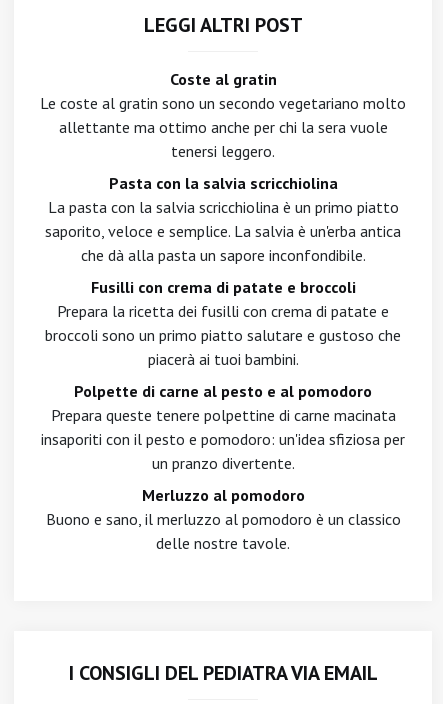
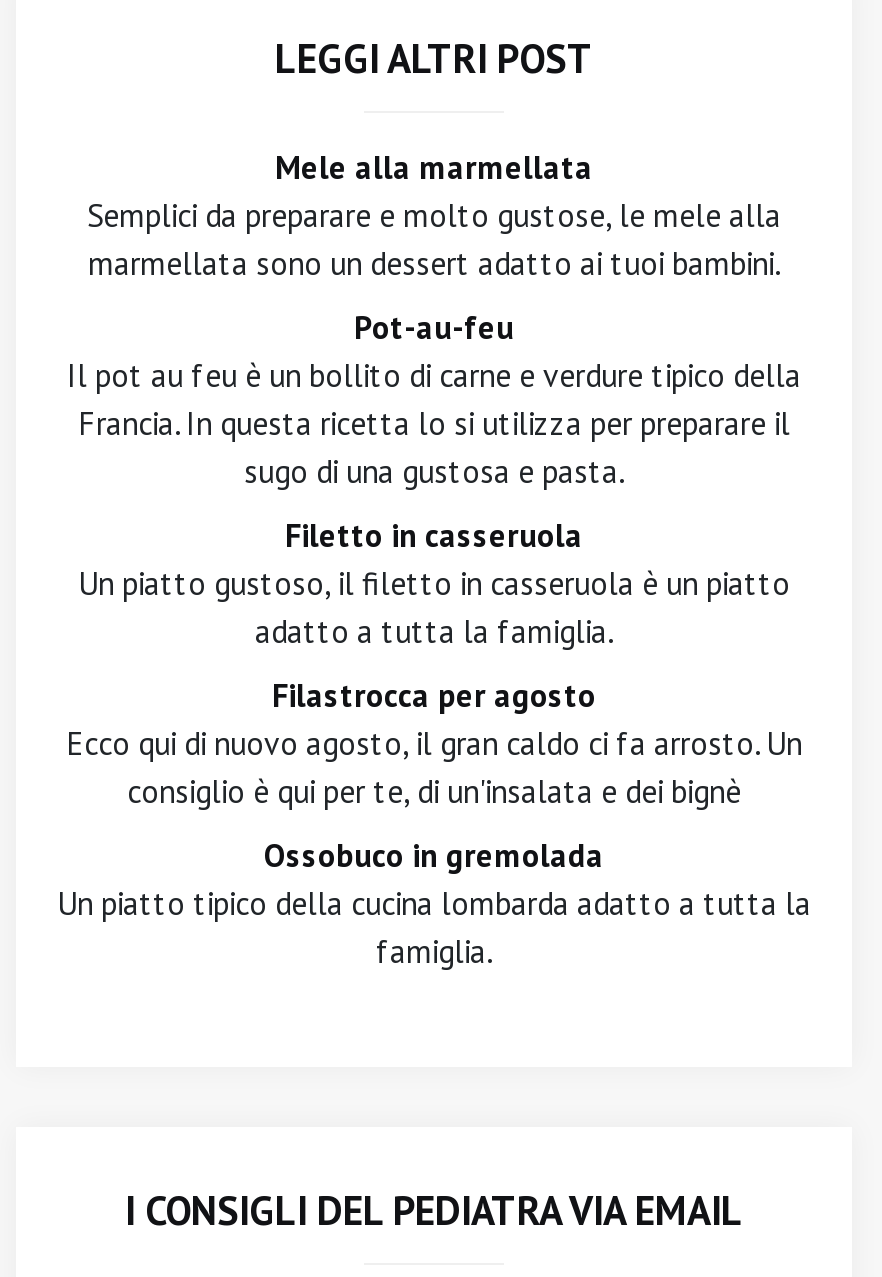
[40,69,406,161] Coste al gratin | Le coste al gratin sono un secondo vegetariano molto | allettante ma ottimo anche per chi la sera vuole | tenersi leggero. -> [87,147,781,283] Mele alla marmellata | Semplici da preparare e molto gustose, le mele alla | marmellata sono un dessert adatto ai tuoi bambini.
[45,173,401,265] Pasta con la salvia scricchiolina | La pasta con la salvia scricchiolina è un primo piatto | saporito, veloce e semplice. La salvia è un'erba antica | che dà alla pasta un sapore inconfondibile. -> [67,307,801,491] Pot-au-feu | Il pot au feu è un bollito di carne e verdure tipico della | Francia. In questa ricetta lo si utilizza per preparare il | sugo di una gustosa e pasta.
[45,277,401,369] Fusilli con crema di patate e broccoli | Prepara la ricetta dei fusilli con crema di patate e | broccoli sono un primo piatto salutare e gustoso che | piacerà ai tuoi bambini. -> [78,515,790,651] Filetto in casseruola | Un piatto gustoso, il filetto in casseruola è un piatto | adatto a tutta la famiglia.
[41,381,405,473] Polpette di carne al pesto e al pomodoro | Prepara queste tenere polpettine di carne macinata | insaporiti con il pesto e pomodoro: un'idea sfiziosa per | un pranzo divertente. -> [66,675,802,811] Filastrocca per agosto | Ecco qui di nuovo agosto, il gran caldo ci fa arrosto. Un | consiglio è qui per te, di un'insalata e dei bignè
[45,485,400,553] Merluzzo al pomodoro | Buono e sano, il merluzzo al pomodoro è un classico | delle nostre tavole. -> [57,835,811,971] Ossobuco in gremolada | Un piatto tipico della cucina lombarda adatto a tutta la | famiglia.

